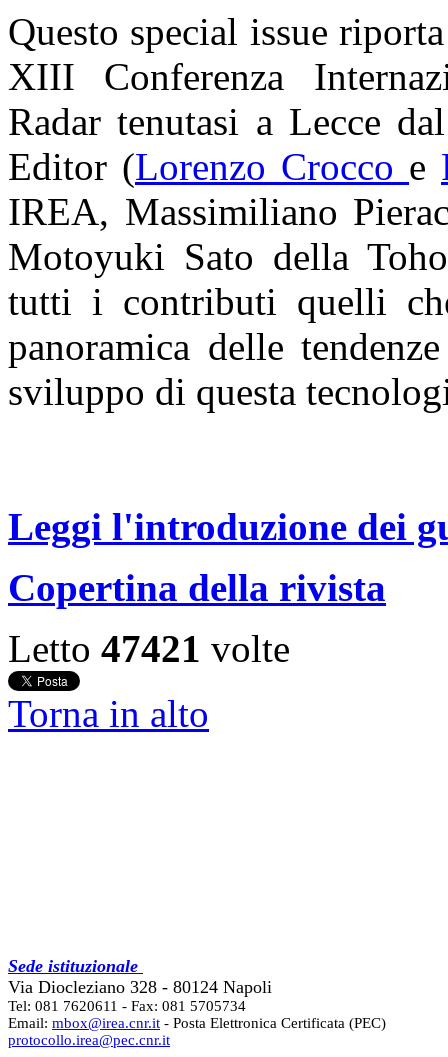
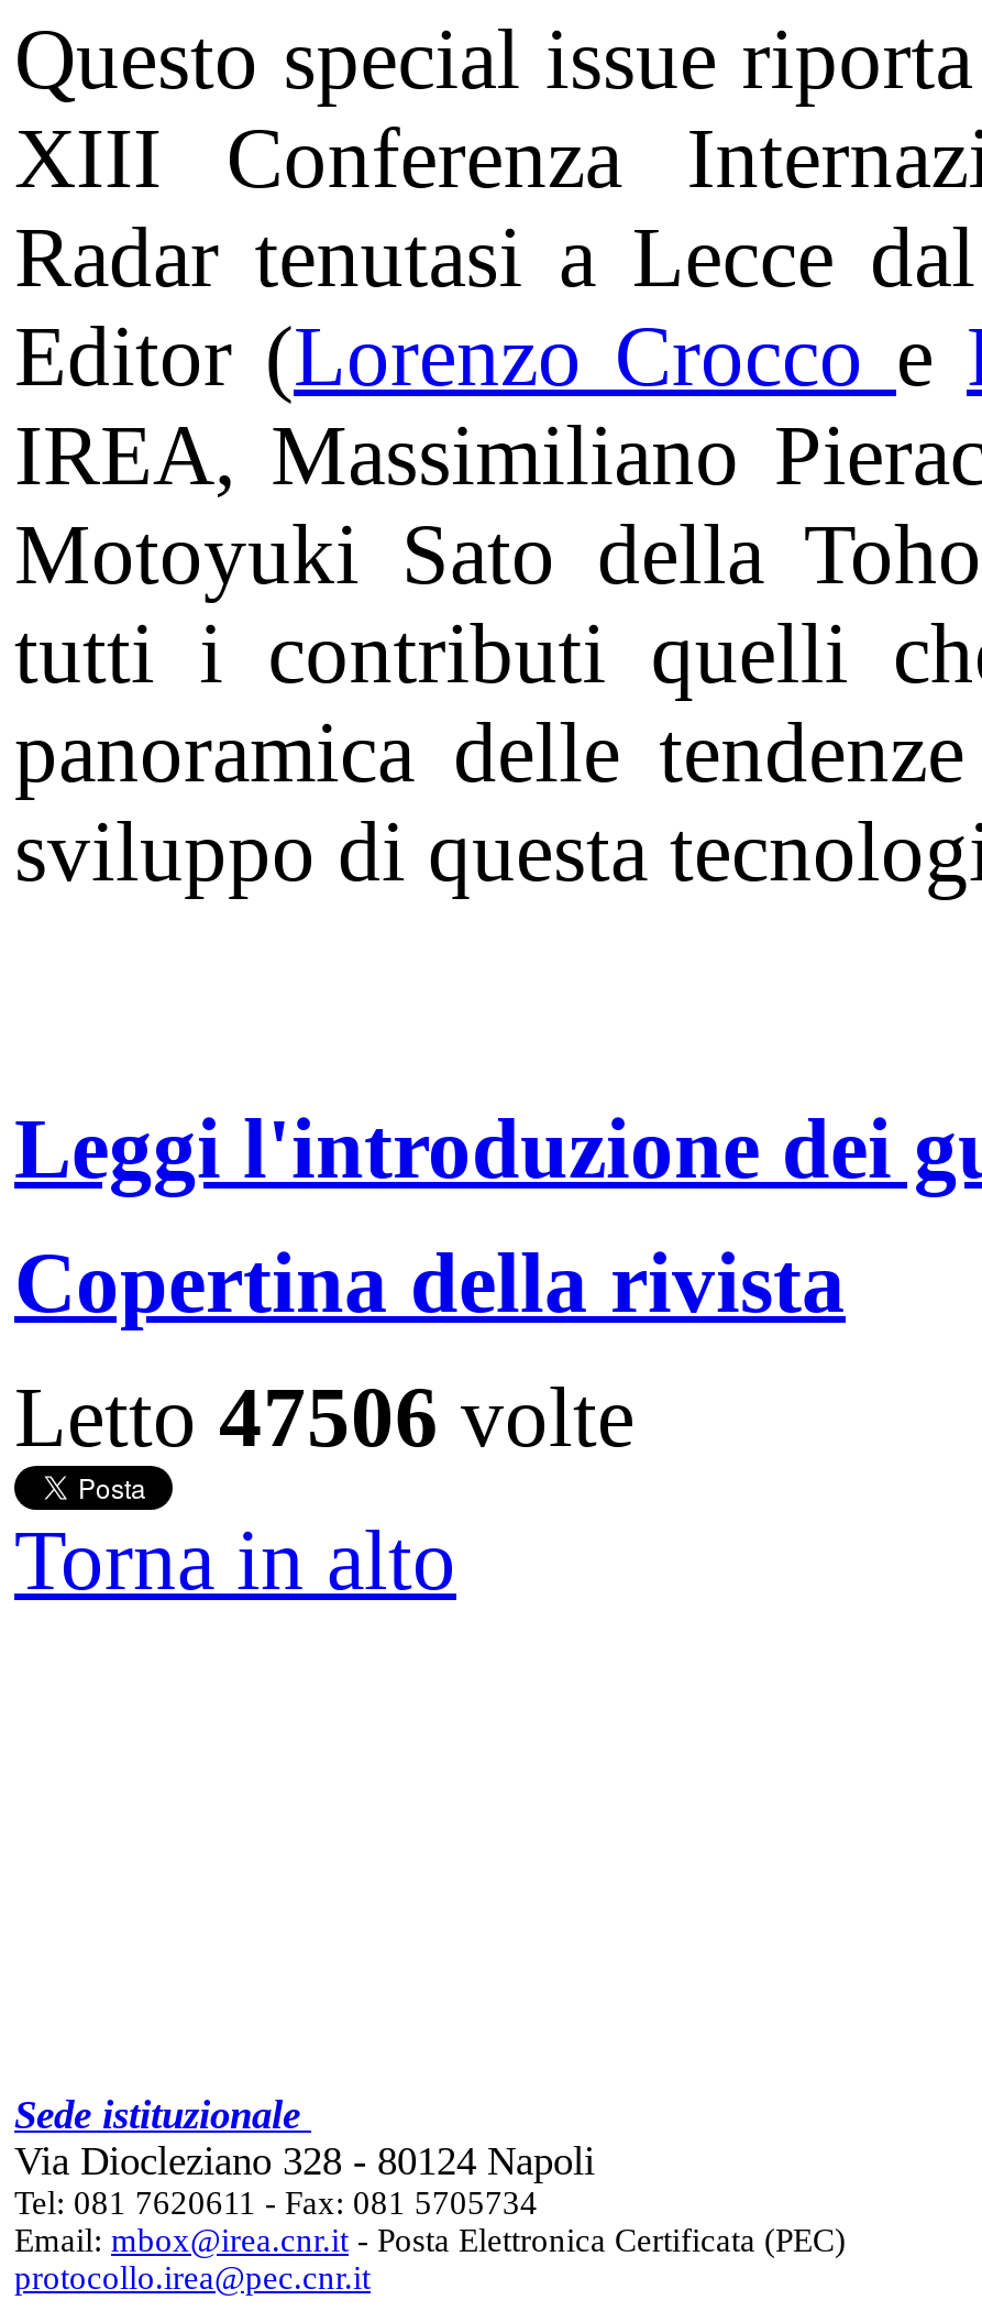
[8,627,290,670] Letto 47421 volte -> [14,1369,635,1463] Letto 47506 volte

